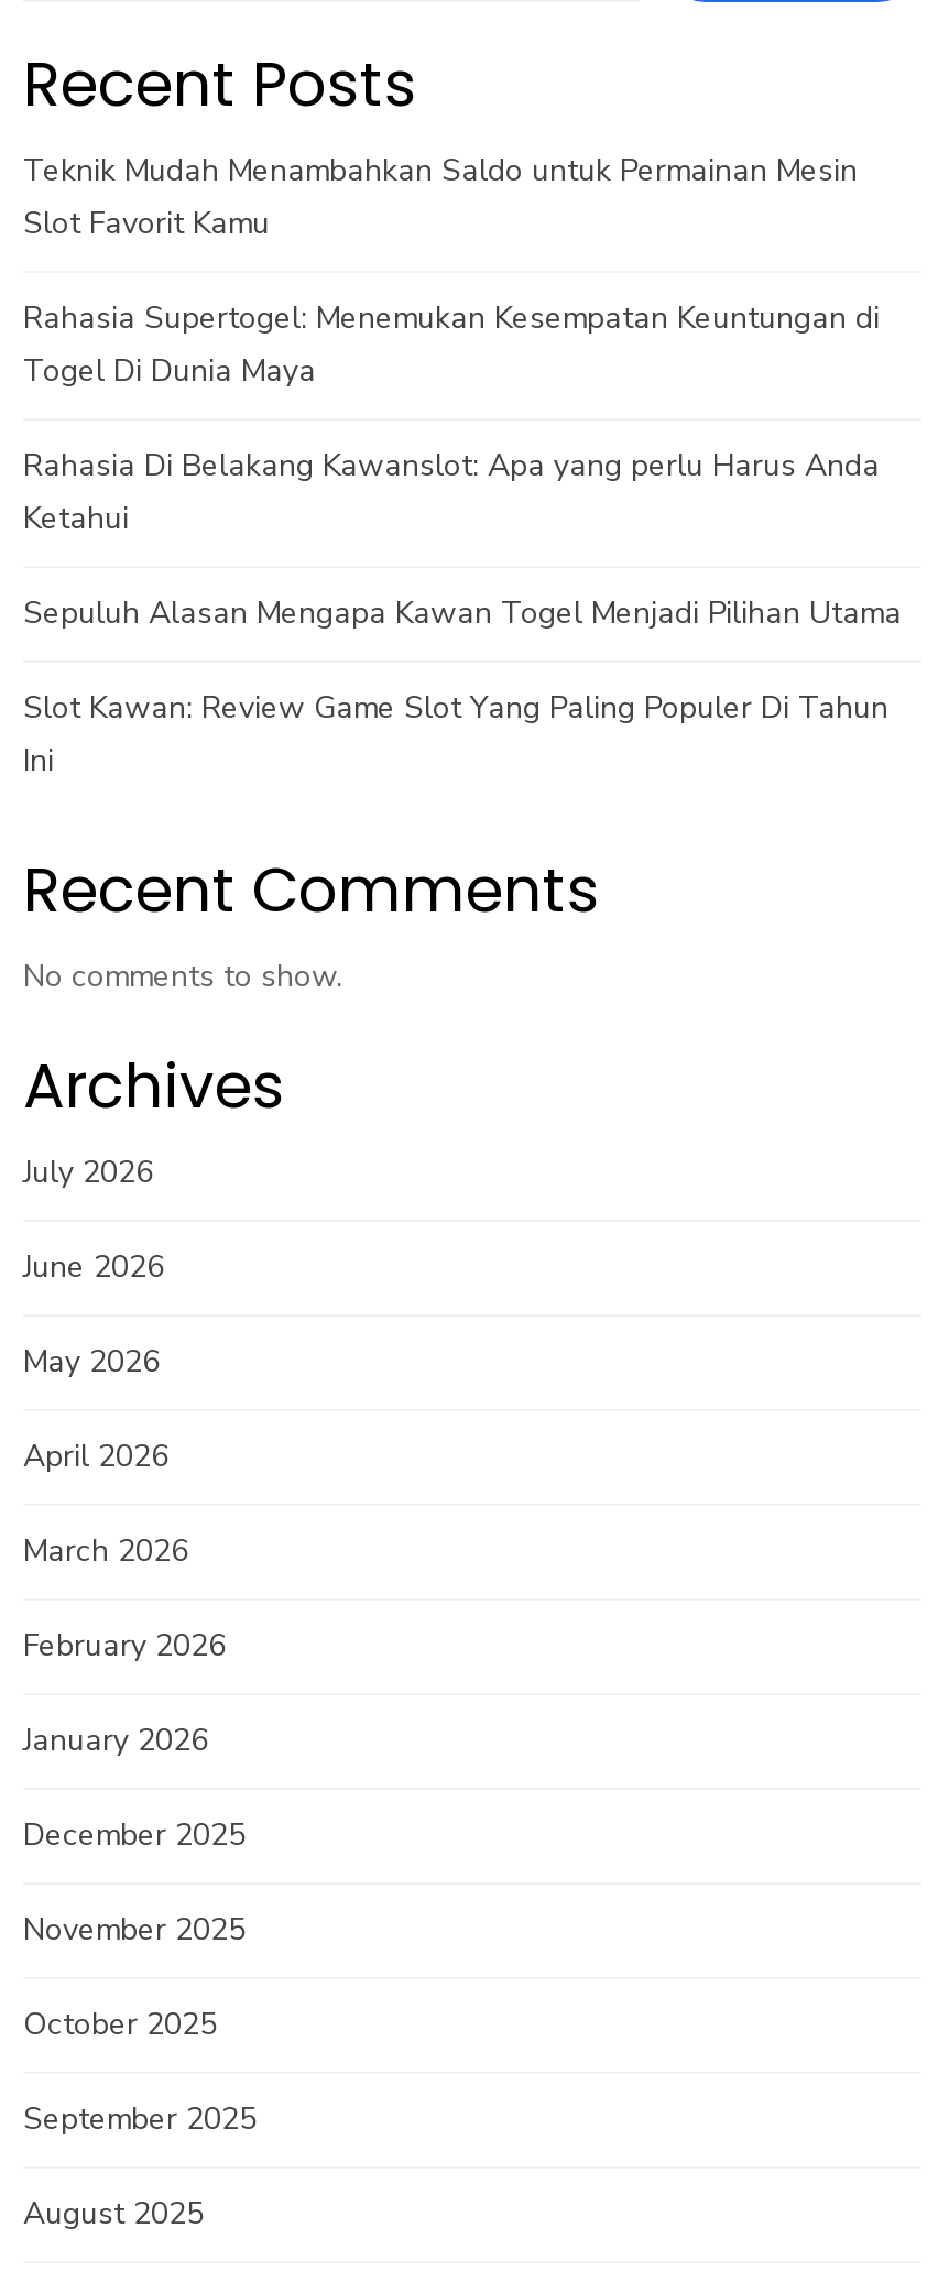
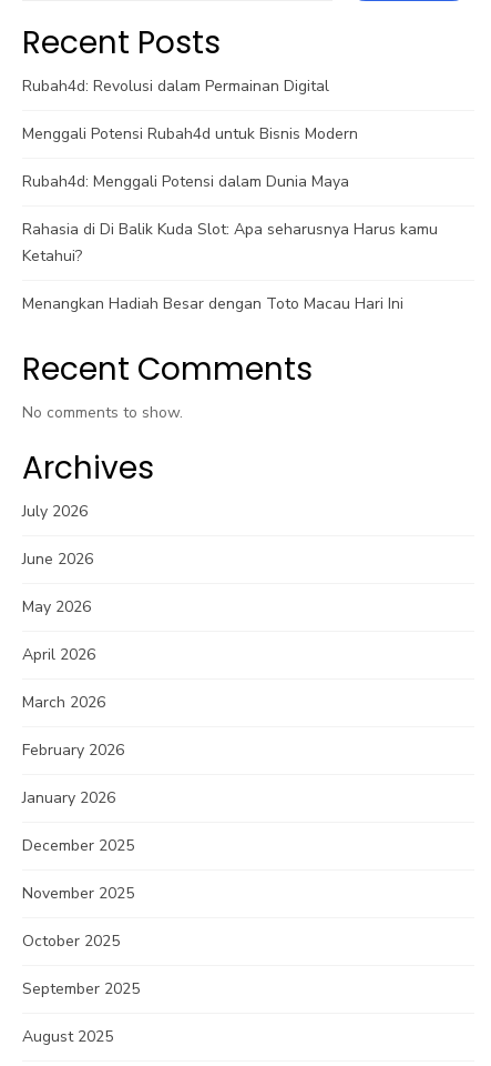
[23,150,858,244] Teknik Mudah Menambahkan Saldo untuk Permainan Mesin | Slot Favorit Kamu -> [22,76,329,97] Rubah4d: Revolusi dalam Permainan Digital
[23,297,880,392] Rahasia Supertogel: Menemukan Kesempatan Keuntungan di | Togel Di Dunia Maya -> [22,123,358,144] Menggali Potensi Rubah4d untuk Bisnis Modern
[23,445,880,539] Rahasia Di Belakang Kawanslot: Apa yang perlu Harus Anda | Ketahui -> [22,171,349,192] Rubah4d: Menggali Potensi dalam Dunia Maya
[23,592,902,634] Sepuluh Alasan Mengapa Kawan Togel Menjadi Pilihan Utama -> [22,219,438,266] Rahasia di Di Balik Kuda Slot: Apa seharusnya Harus kamu | Ketahui?
[23,687,888,782] Slot Kawan: Review Game Slot Yang Paling Populer Di Tahun | Ini -> [22,293,403,314] Menangkan Hadiah Besar dengan Toto Macau Hari Ini

